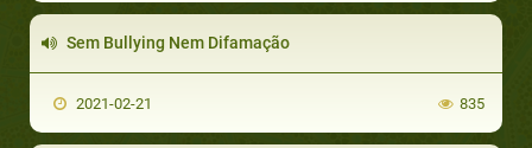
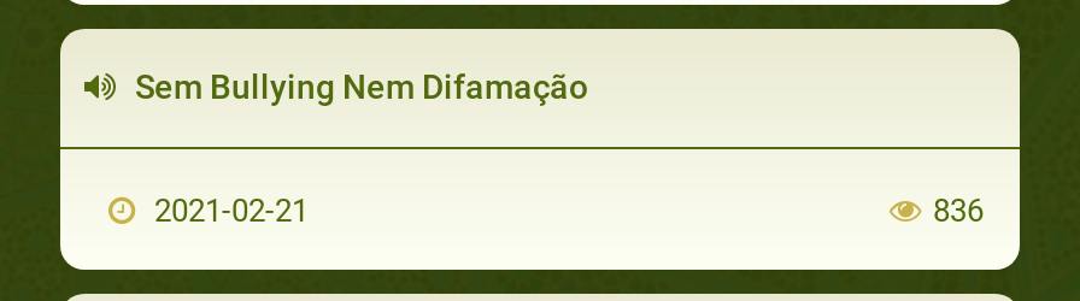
[460,94,484,112] 835 -> [933,192,984,228] 836

